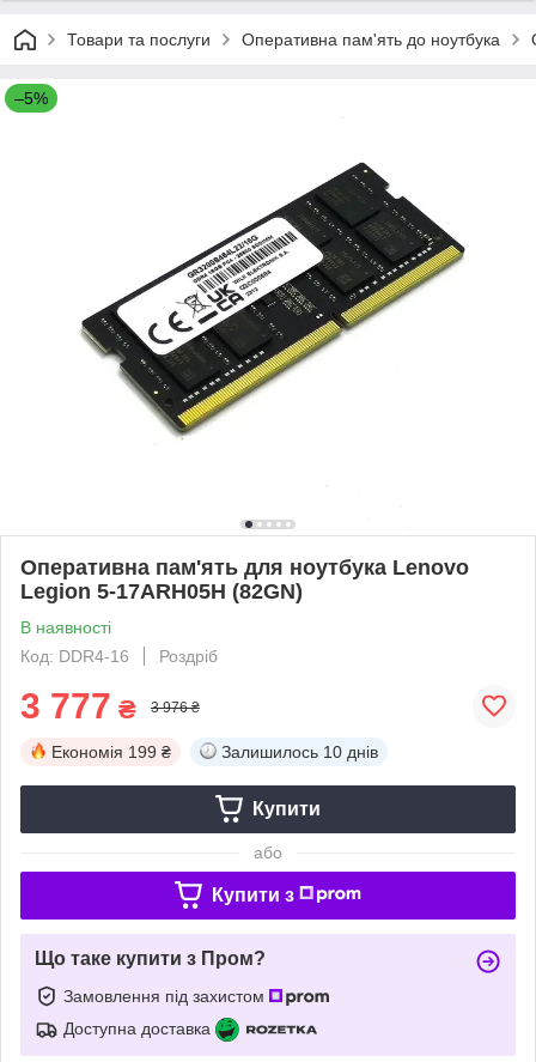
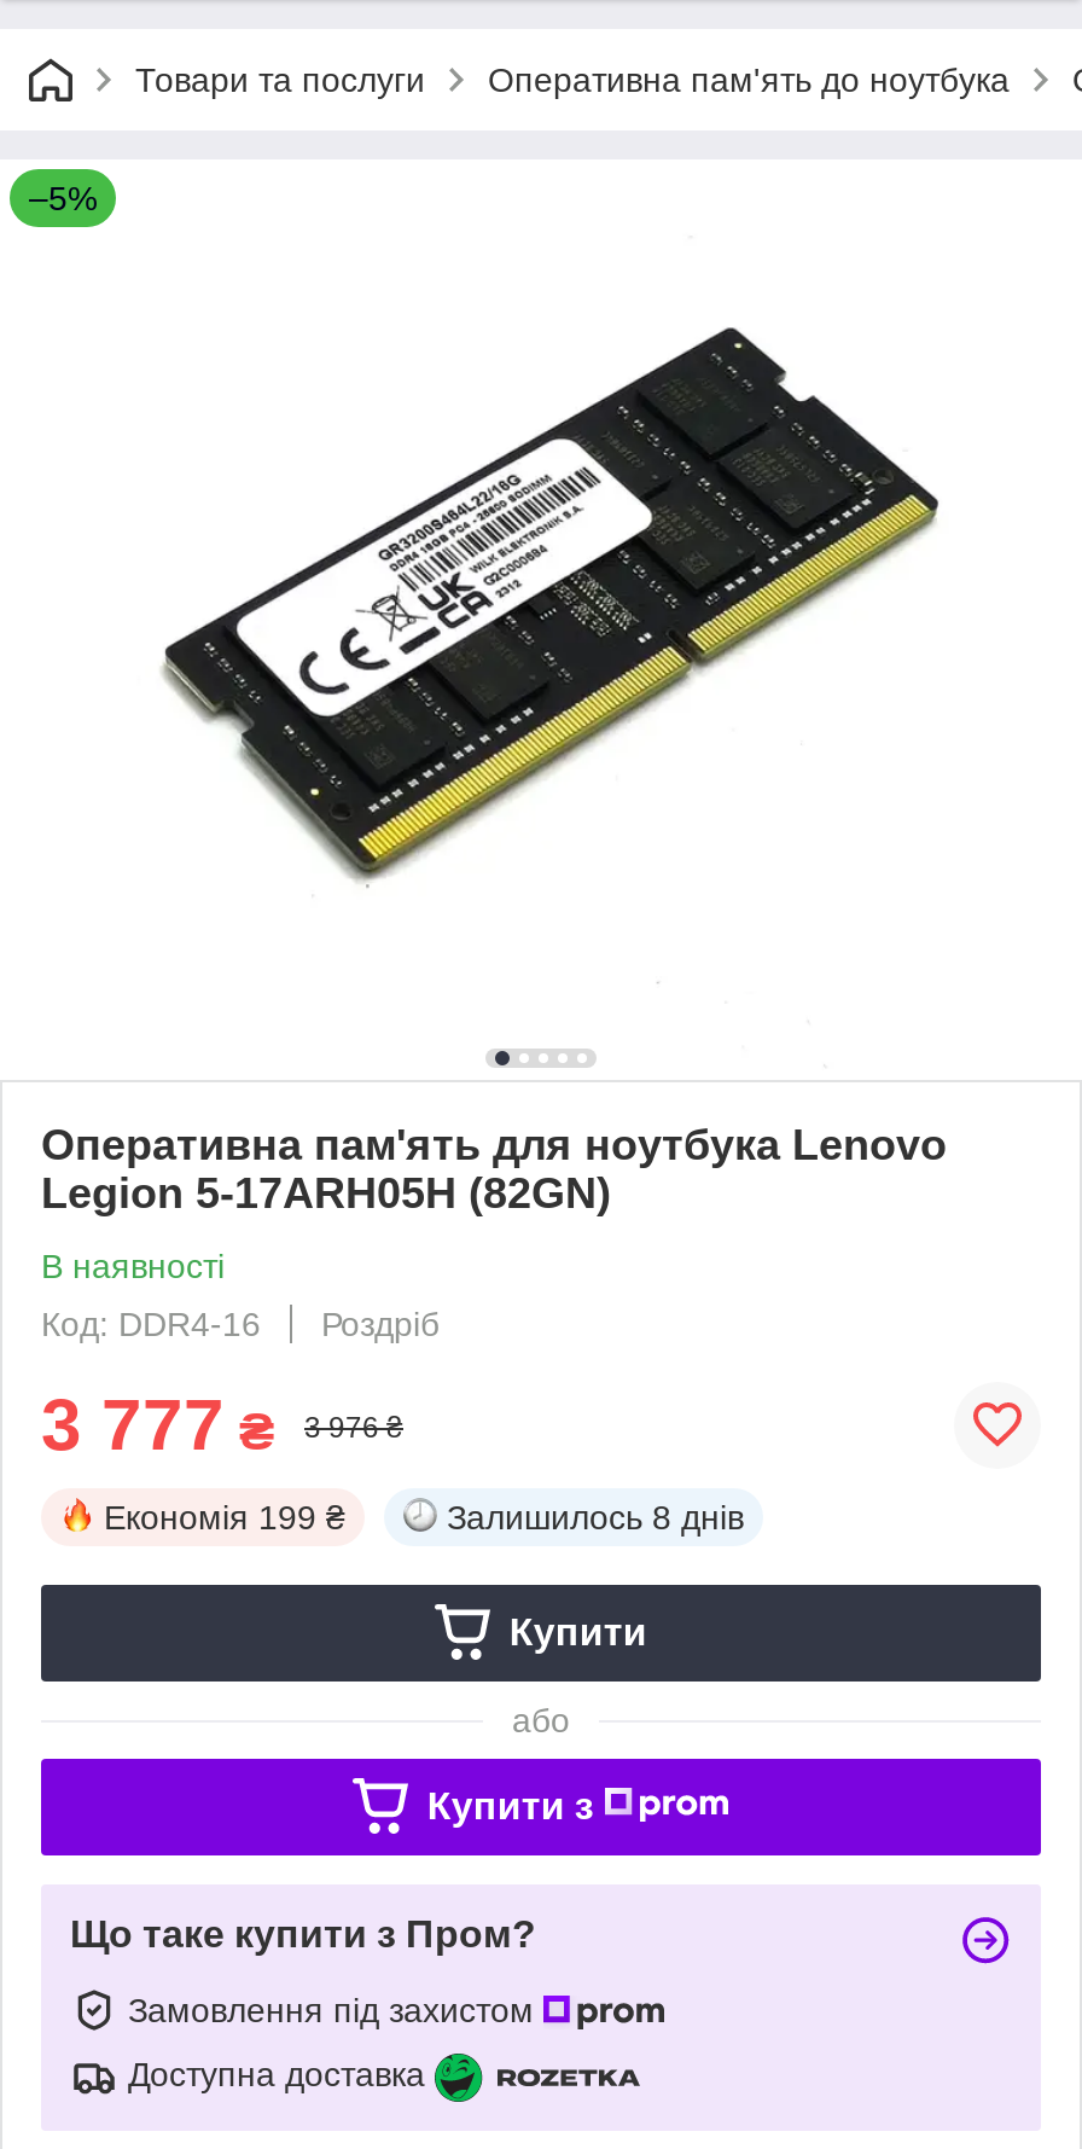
[221,742,378,761] Залишилось 10 днів -> [447,1497,744,1536] Залишилось 8 днів

